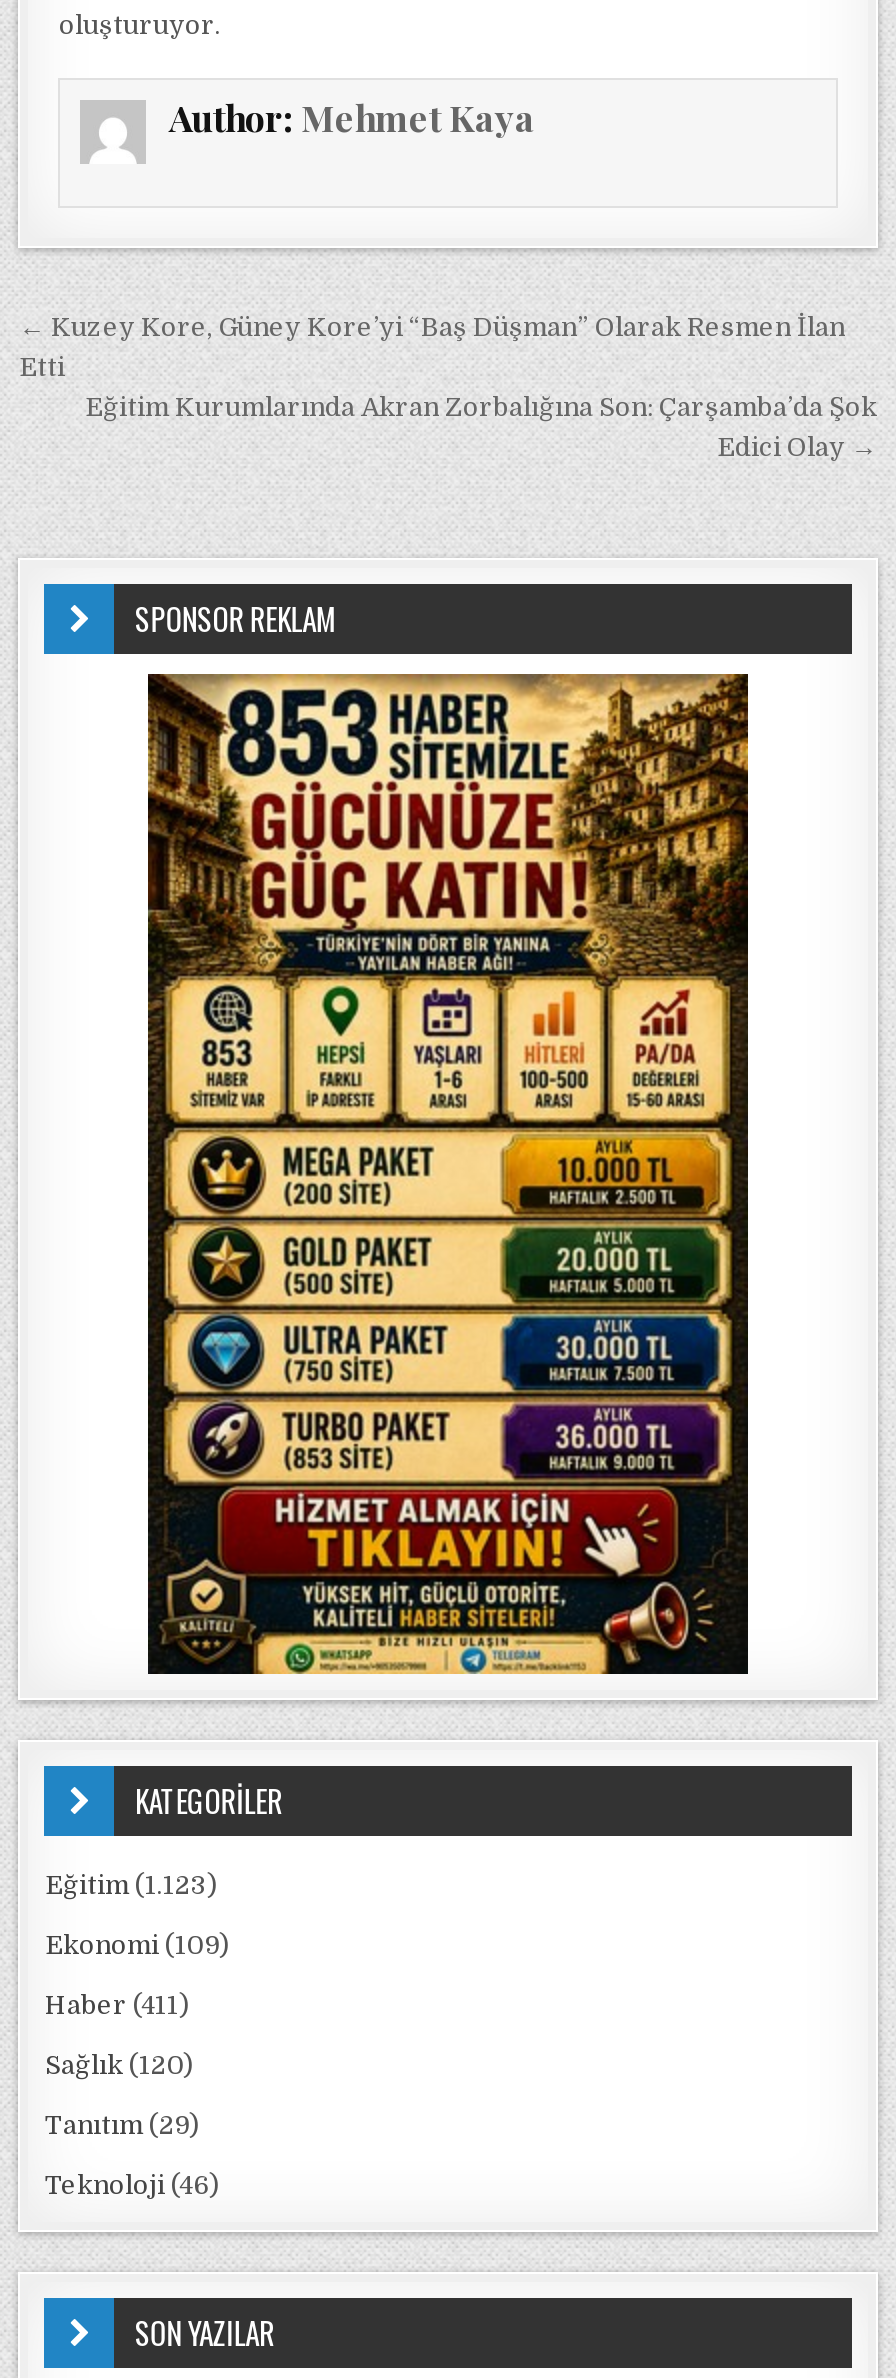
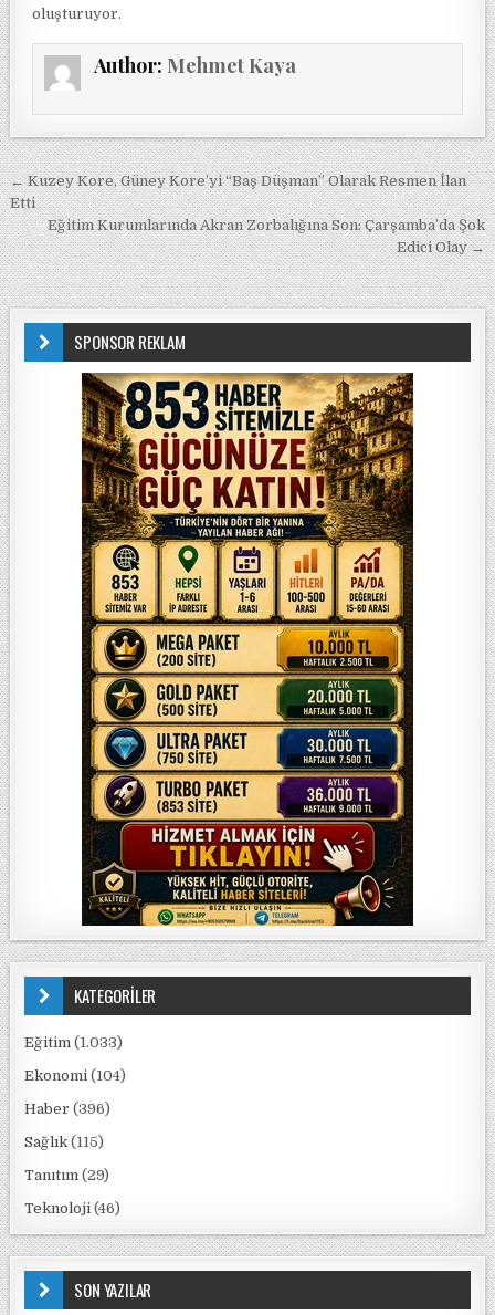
[45,1870,217,1900] Eğitim (1.123) -> [25,1034,123,1051] Eğitim (1.033)
[45,1930,229,1960] Ekonomi (109) -> [25,1067,127,1084] Ekonomi (104)
[45,1990,189,2020] Haber (411) -> [25,1100,111,1117] Haber (396)
[45,2050,193,2080] Sağlık (120) -> [25,1134,104,1150] Sağlık (115)

